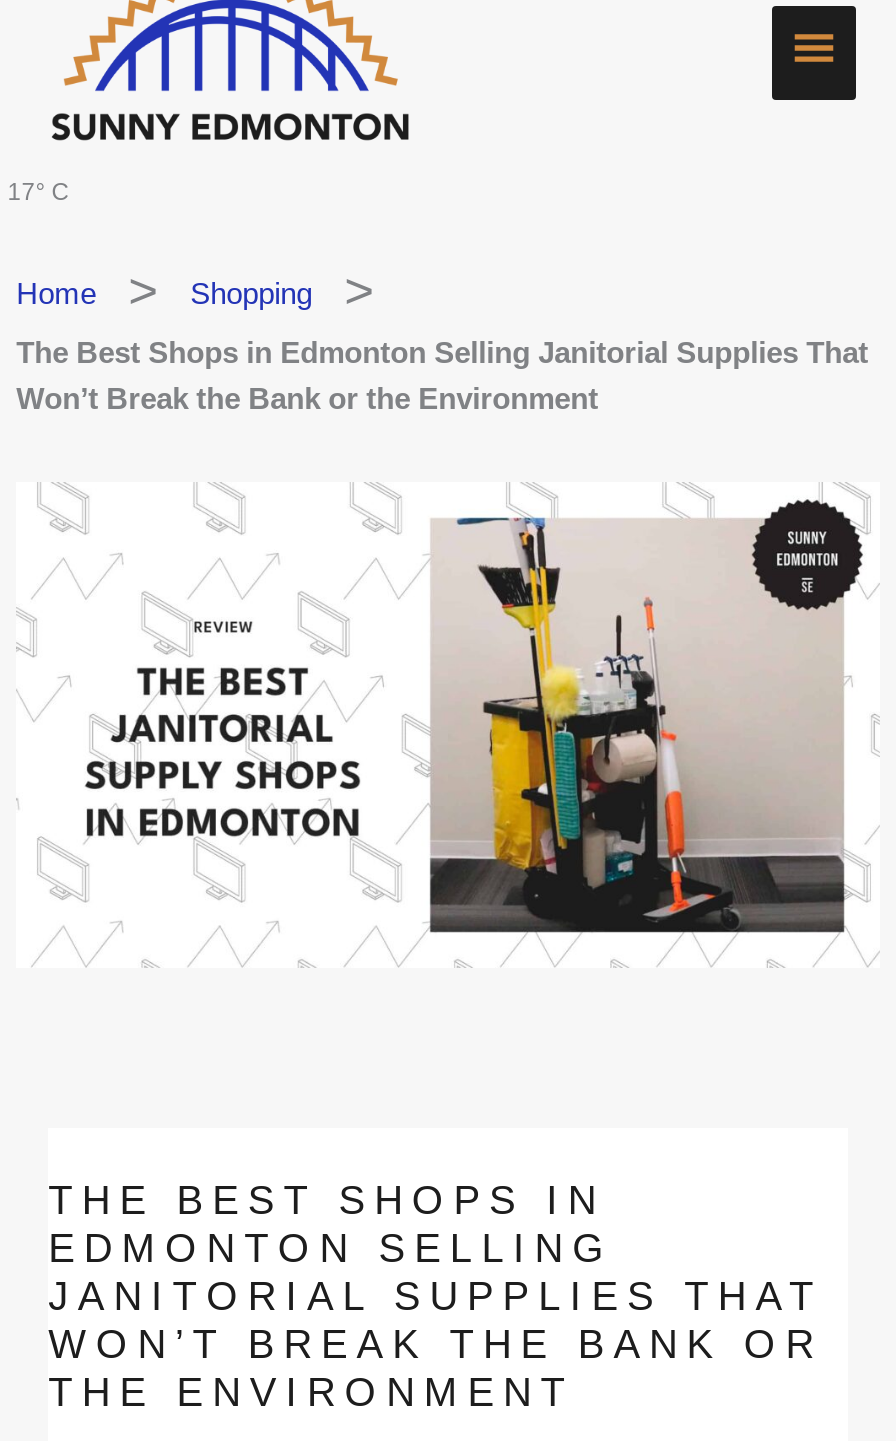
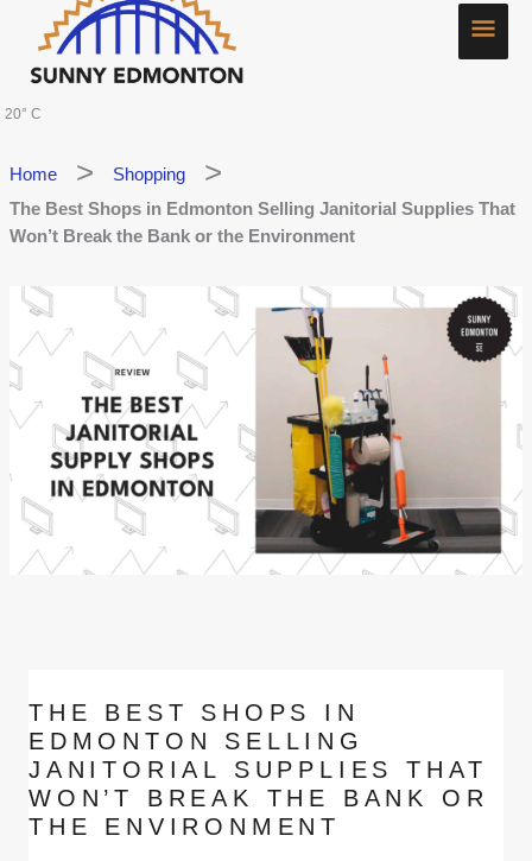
[7,177,69,205] 17° C -> [4,105,41,122] 20° C

